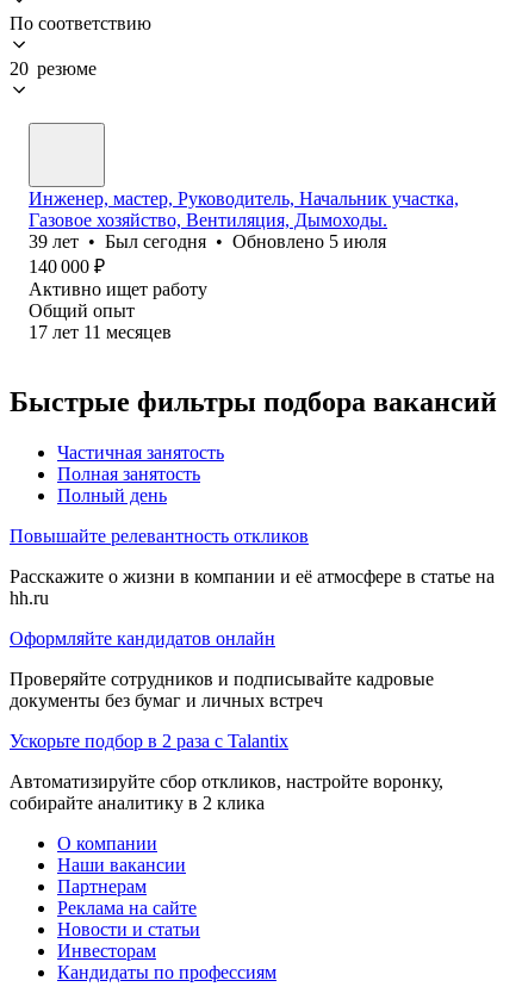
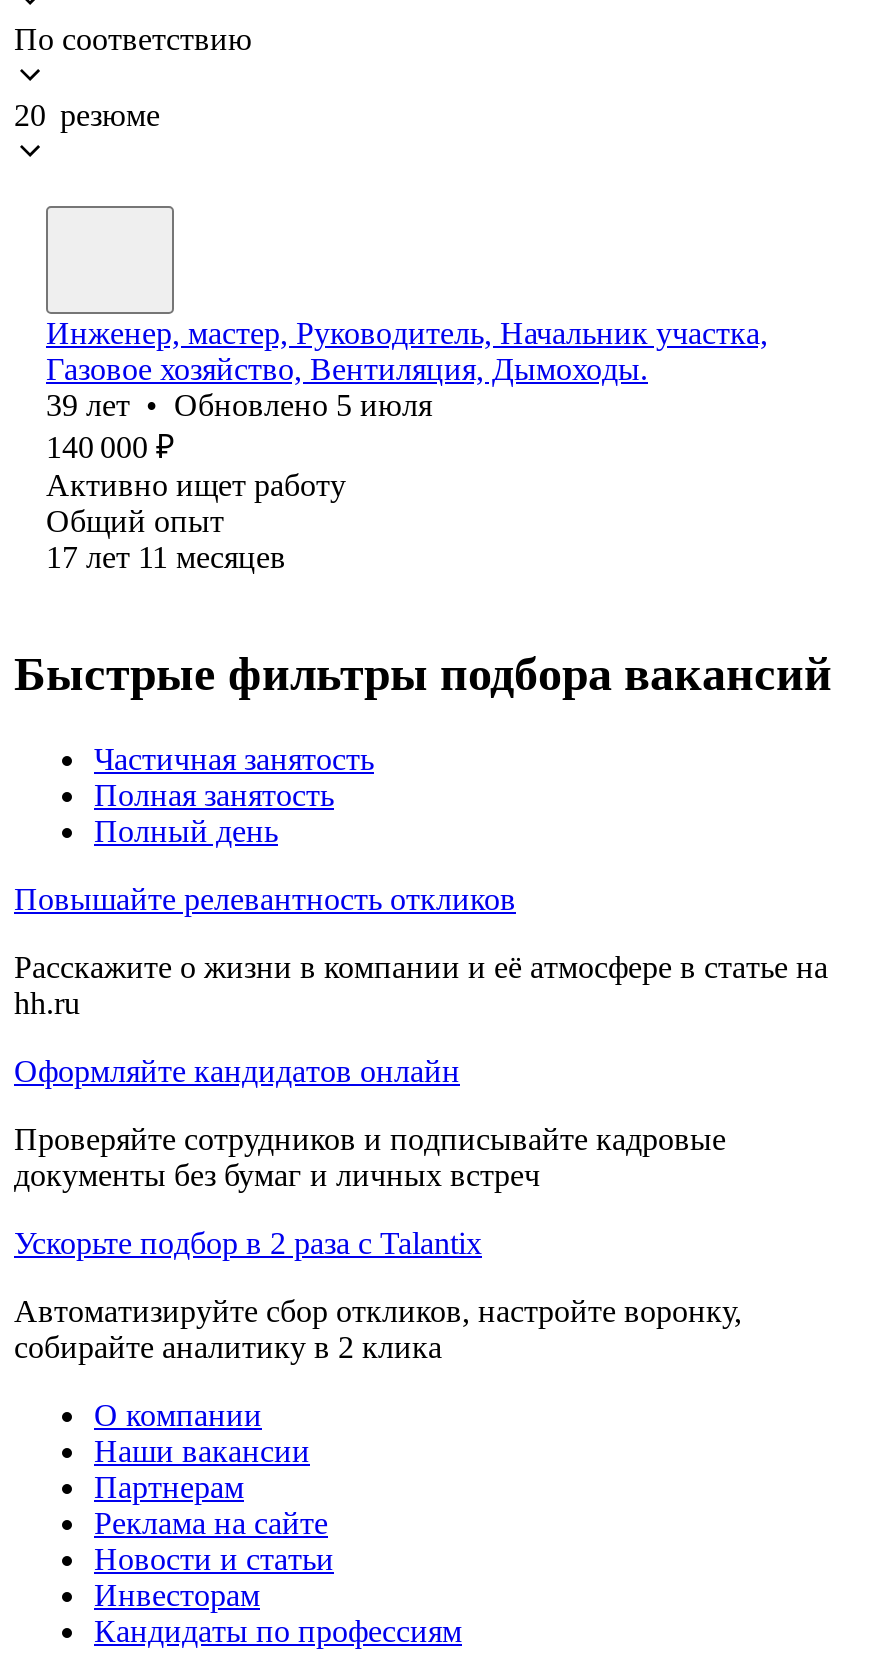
[29,231,386,251] 39 лет • Был сегодня • Обновлено 5 июля -> [46,388,432,422] 39 лет • Обновлено 5 июля

